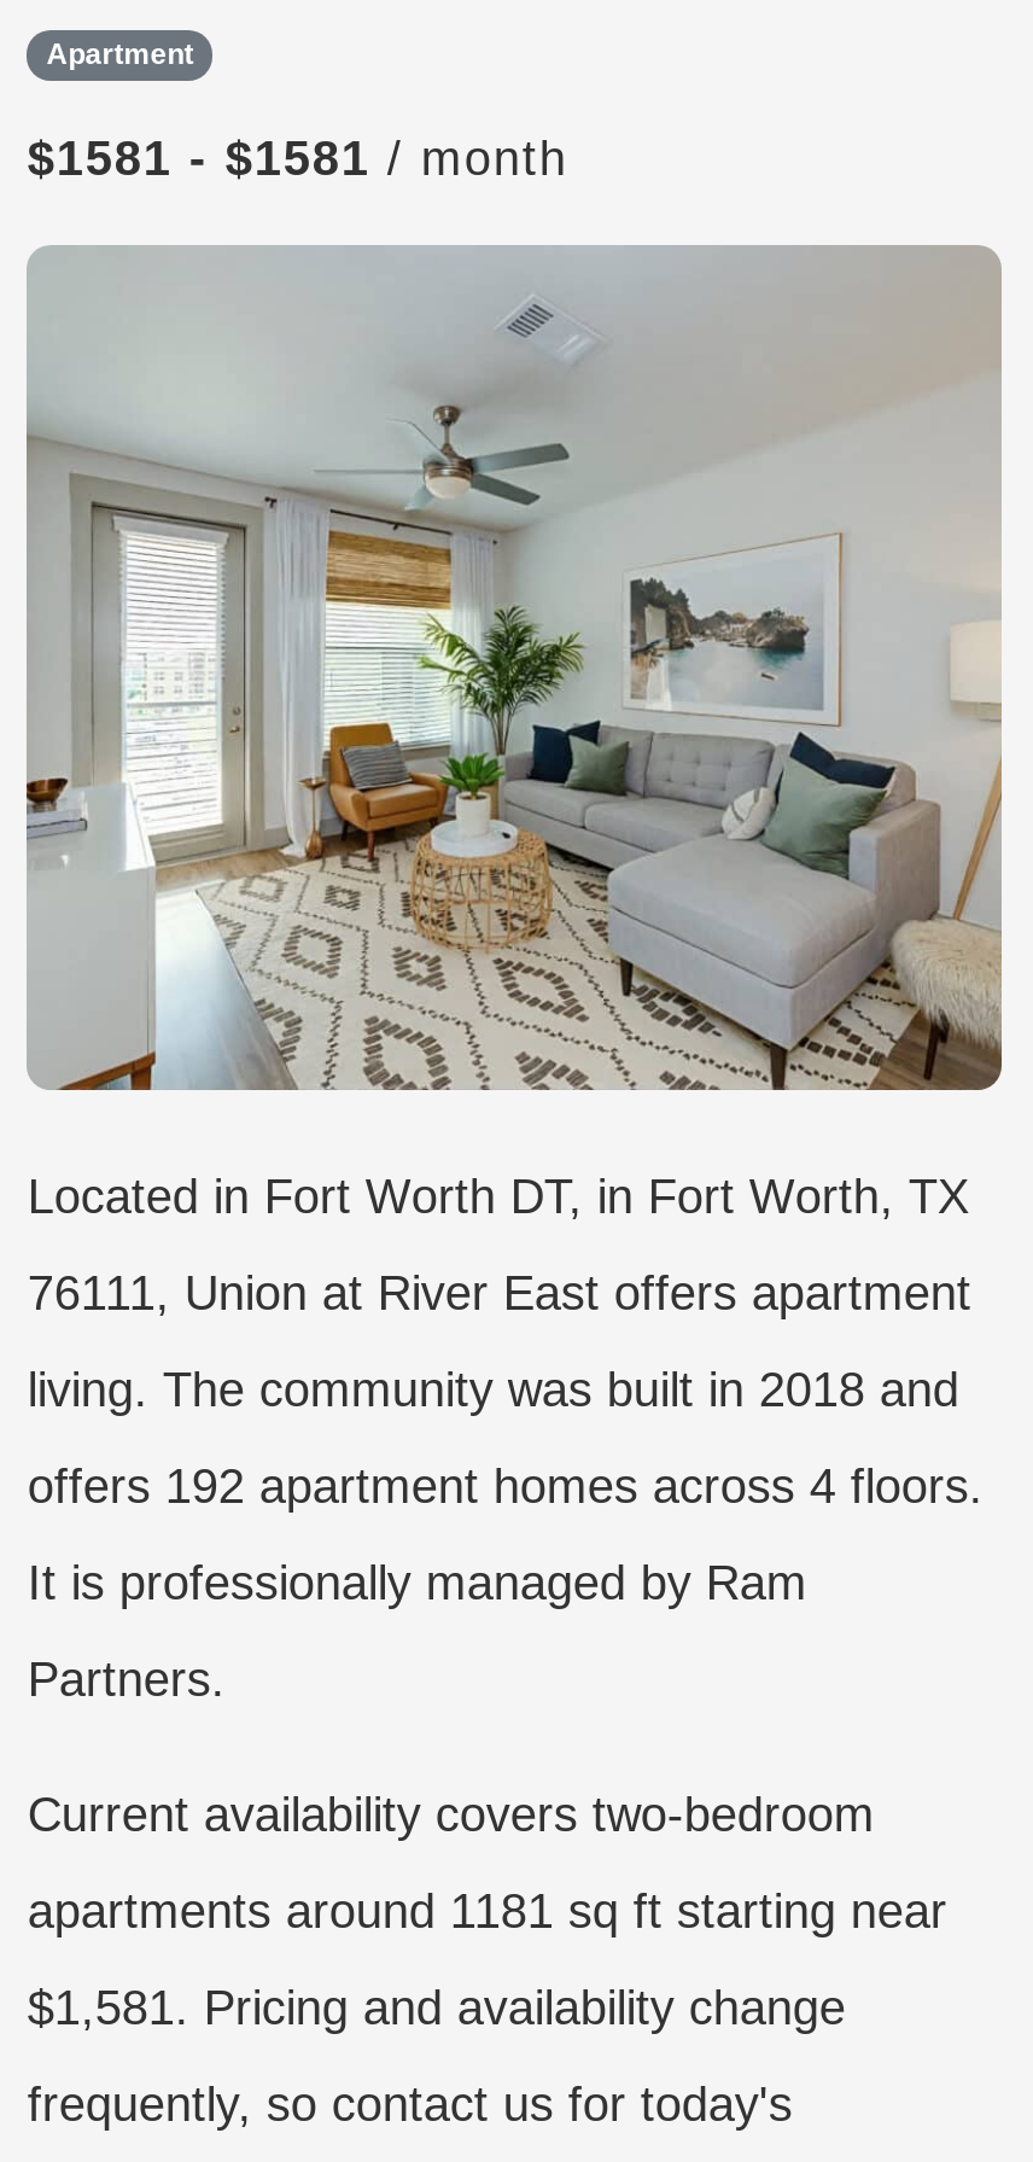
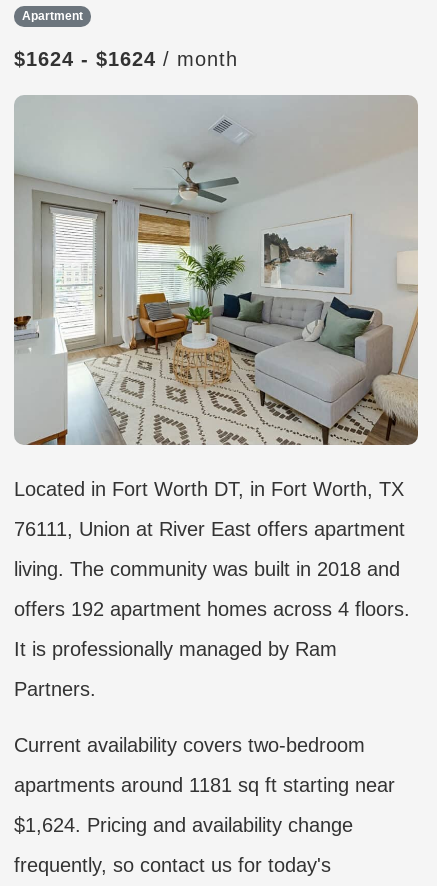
[28,133,568,186] $1581 - $1581 / month -> [14,48,238,70] $1624 - $1624 / month
[28,1982,846,2035] $1,581. Pricing and availability change -> [14,814,353,836] $1,624. Pricing and availability change

